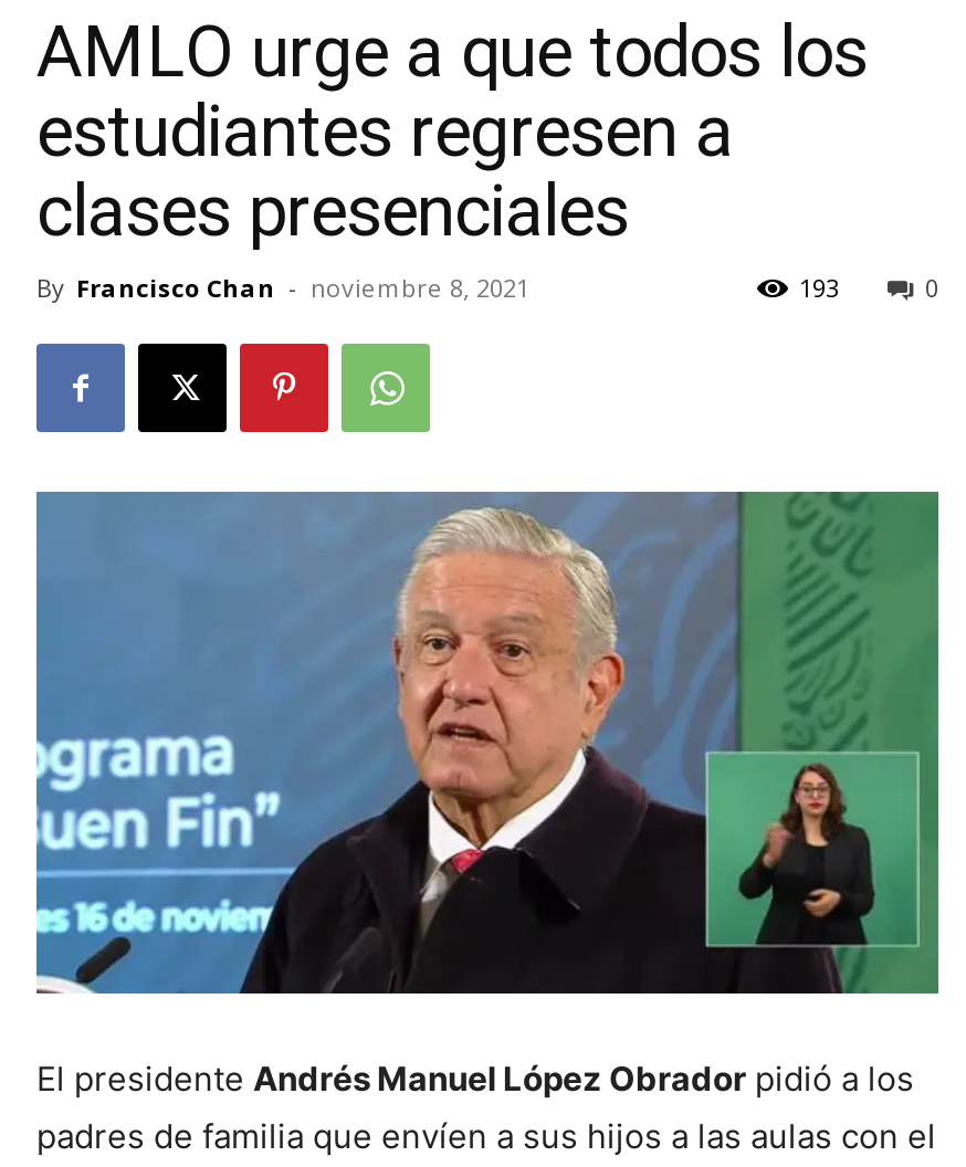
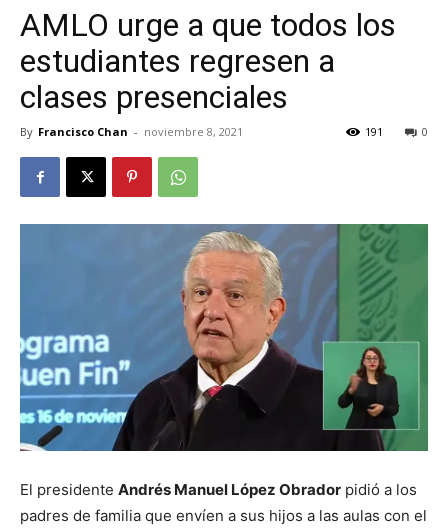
[799,271,839,304] 193 -> [365,124,383,139] 191

